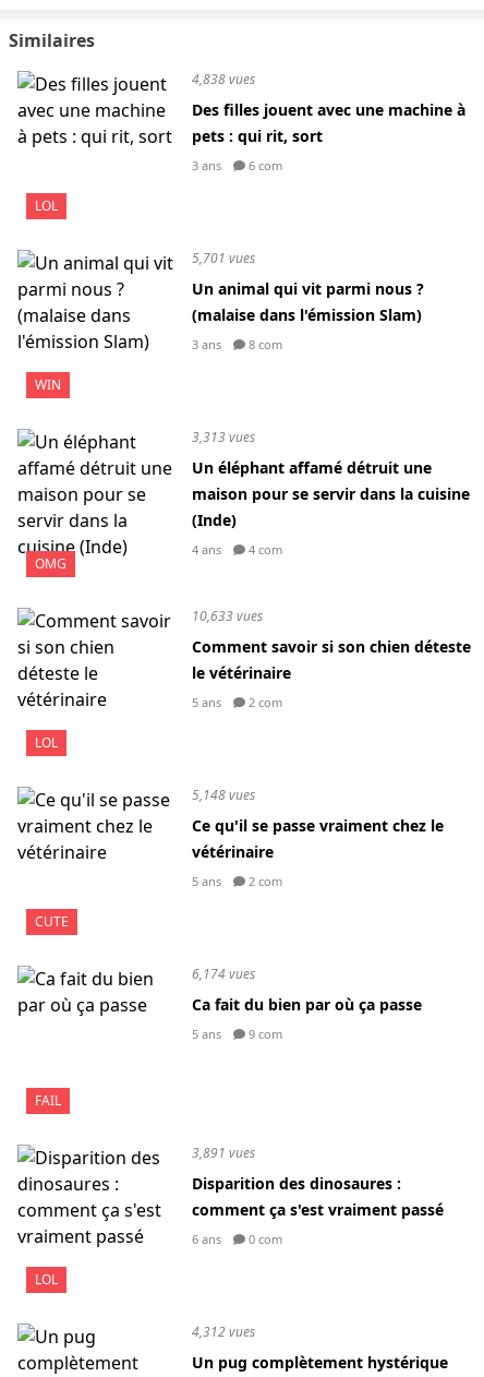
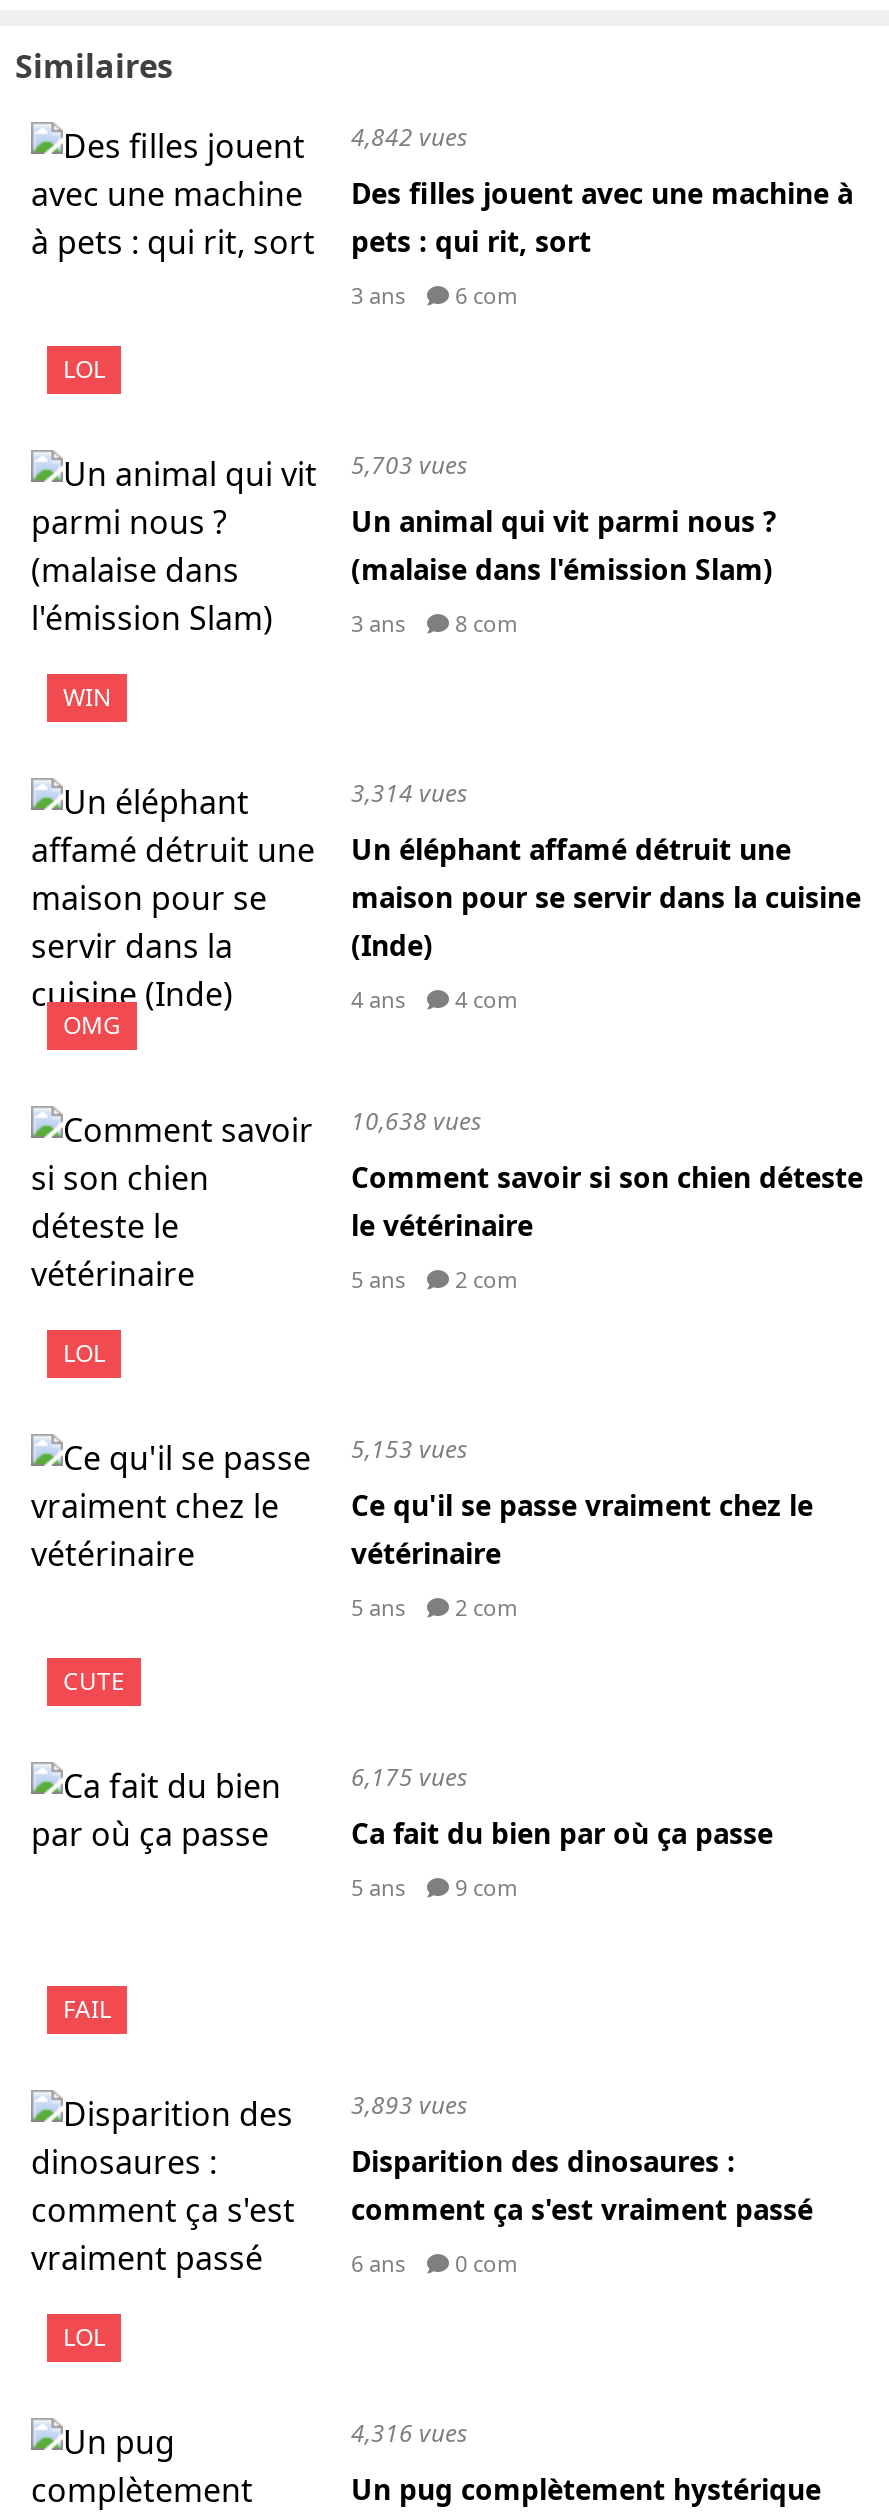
[192,70,255,88] 4,838 vues -> [351,120,467,154] 4,842 vues
[192,249,255,267] 5,701 vues -> [351,448,467,482] 5,703 vues
[192,428,255,446] 3,313 vues -> [351,776,467,810] 3,314 vues
[192,607,263,625] 10,633 vues -> [351,1104,481,1138] 10,638 vues
[192,786,255,804] 5,148 vues -> [351,1432,467,1466] 5,153 vues
[192,965,255,983] 6,174 vues -> [351,1760,467,1794] 6,175 vues
[192,1143,255,1162] 3,891 vues -> [351,2088,467,2122] 3,893 vues
[192,1322,255,1341] 4,312 vues -> [351,2416,467,2450] 4,316 vues

